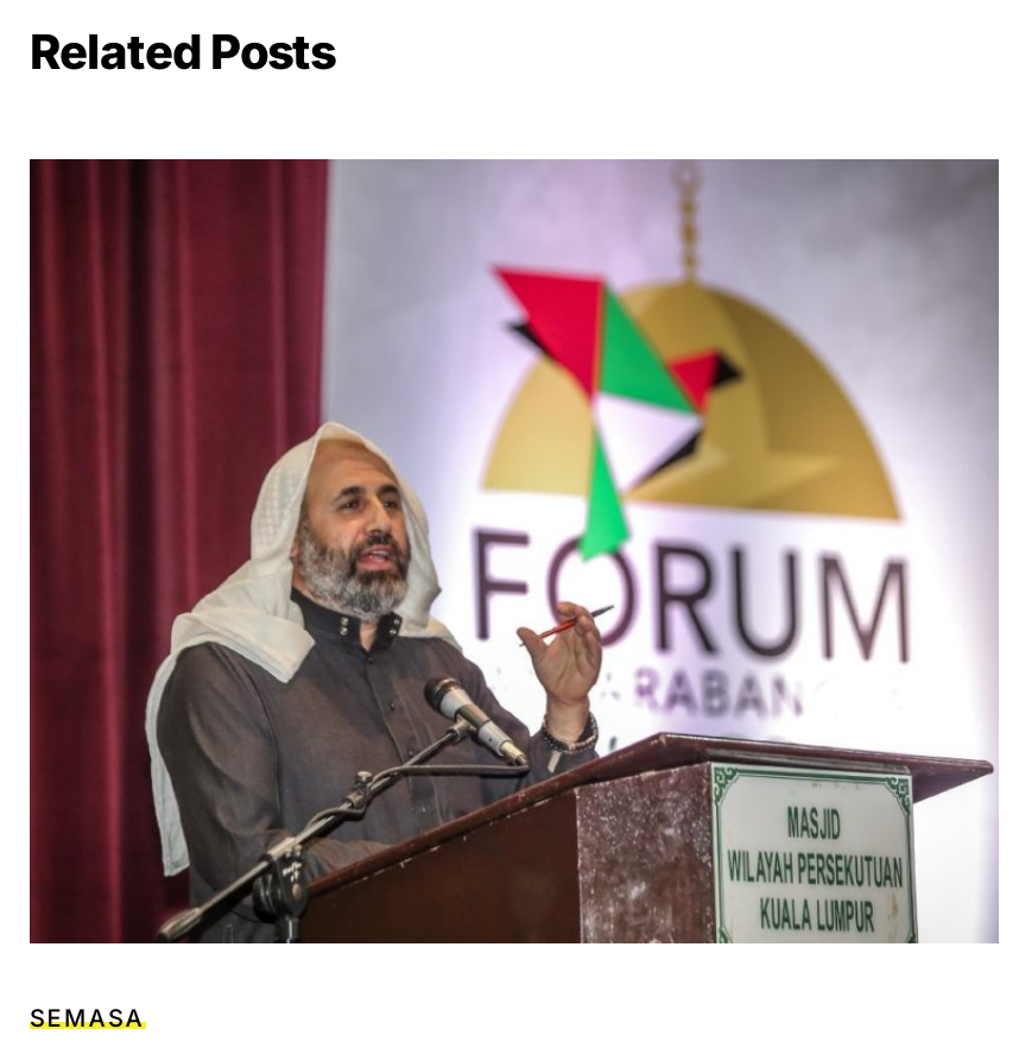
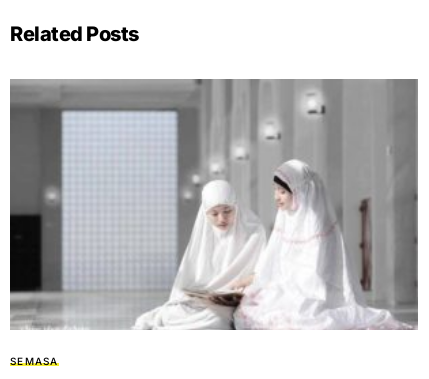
[27,159,996,946] [image] -> [10,79,418,330] [image]

